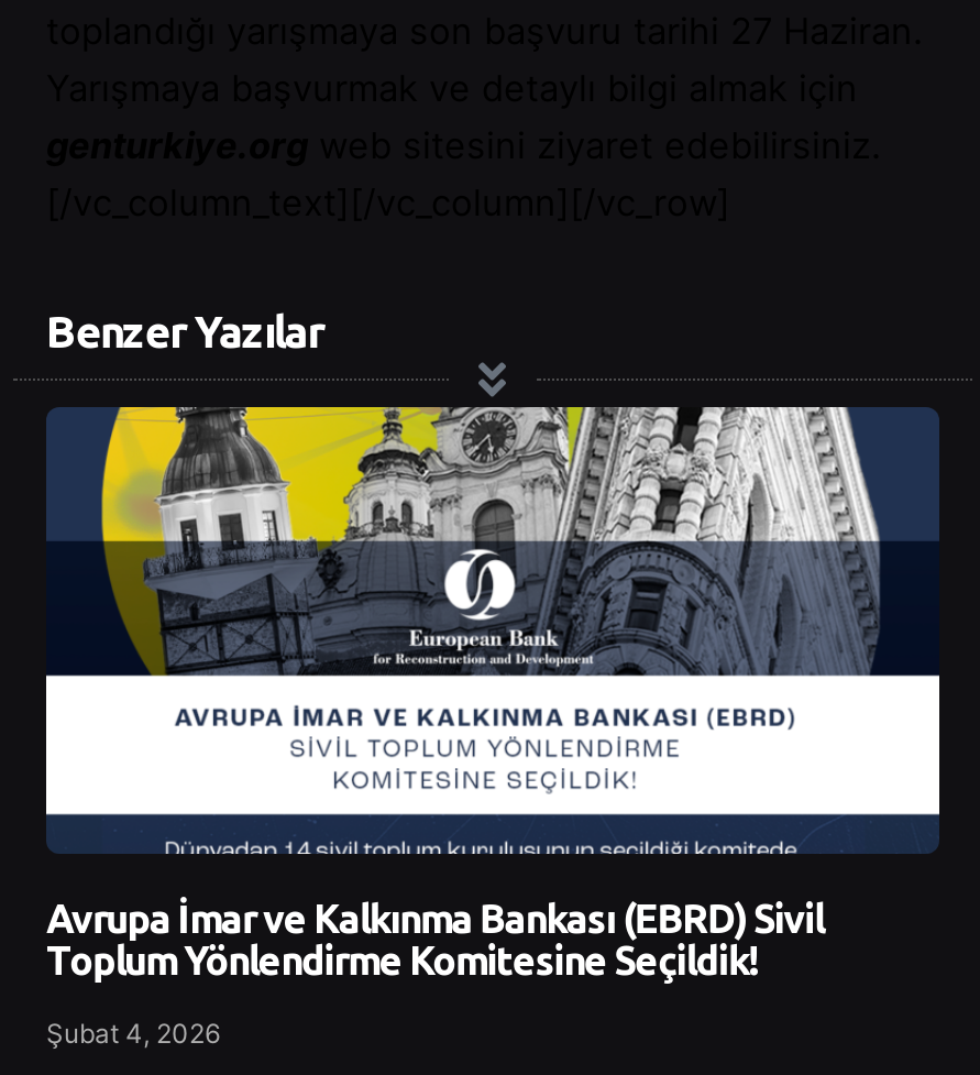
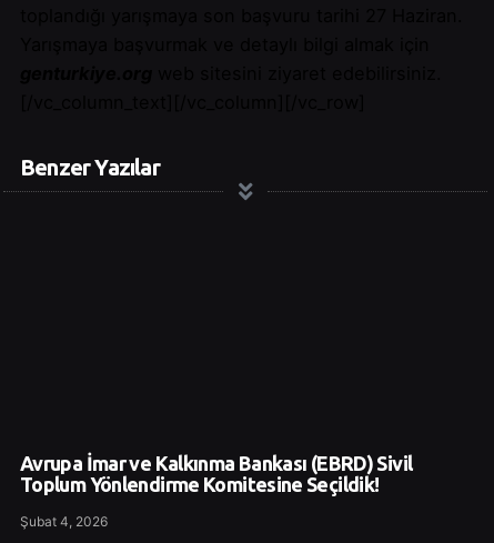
[44,405,942,856] [image] -> none

